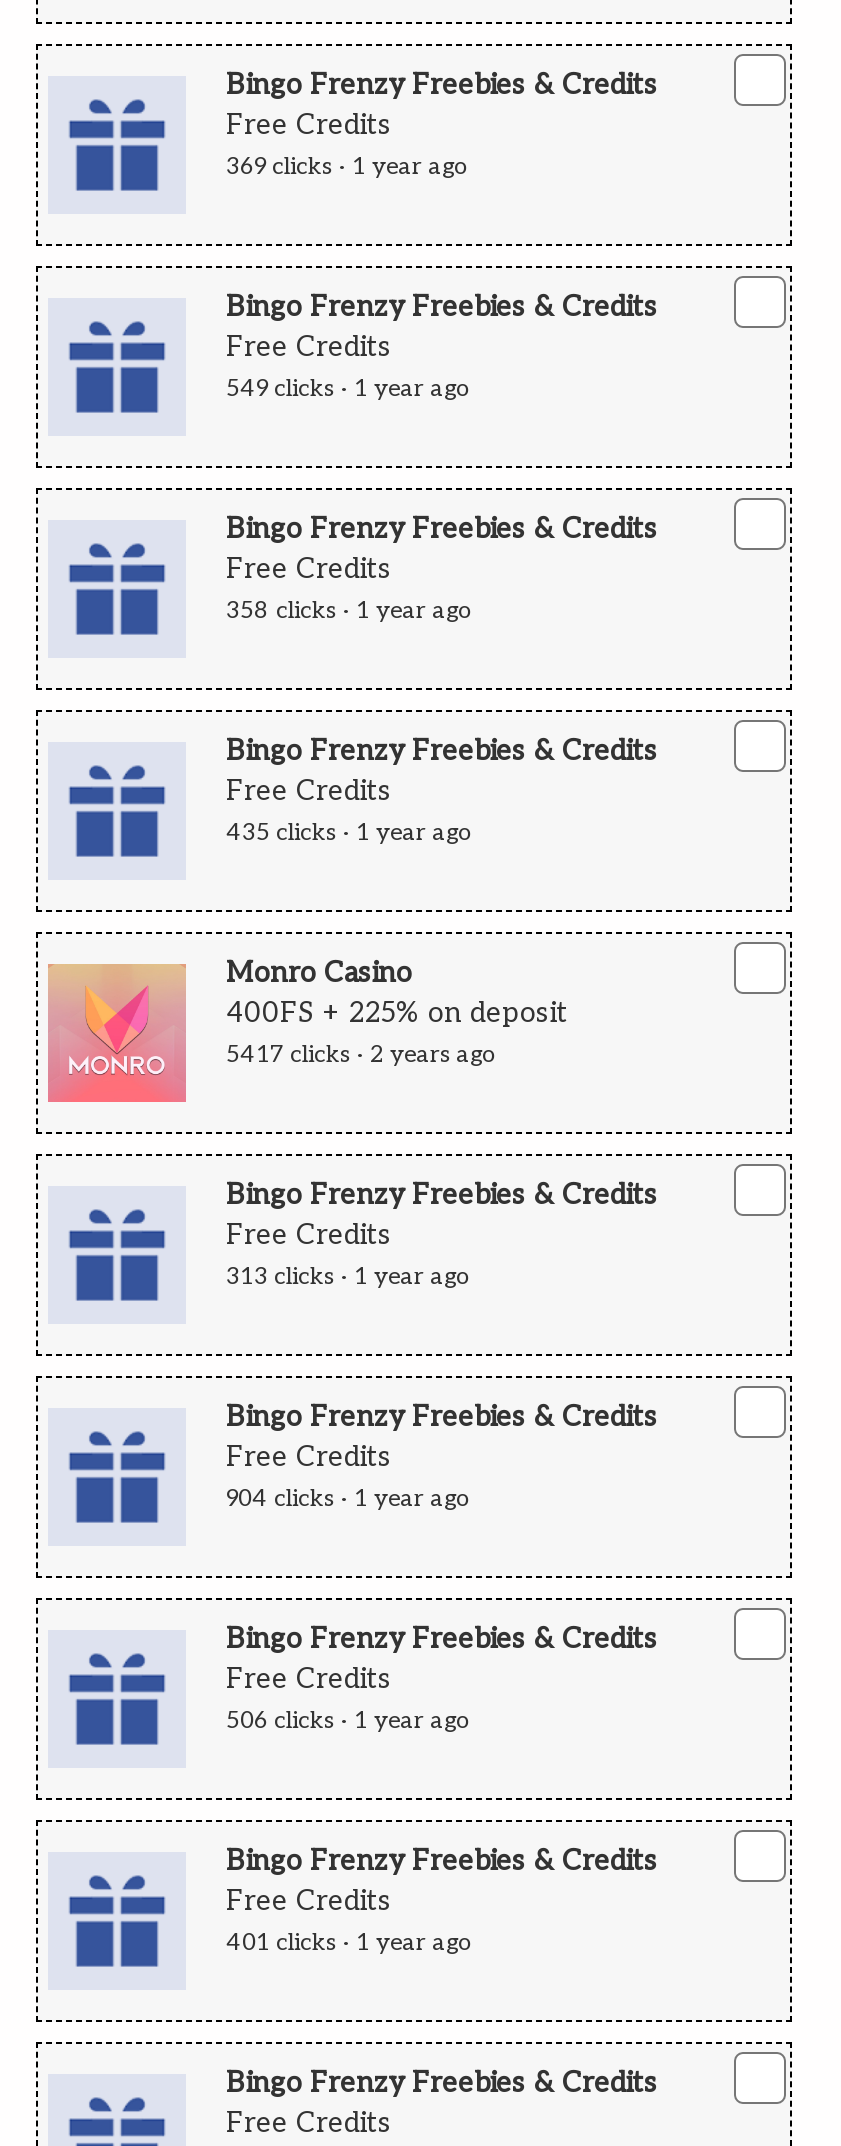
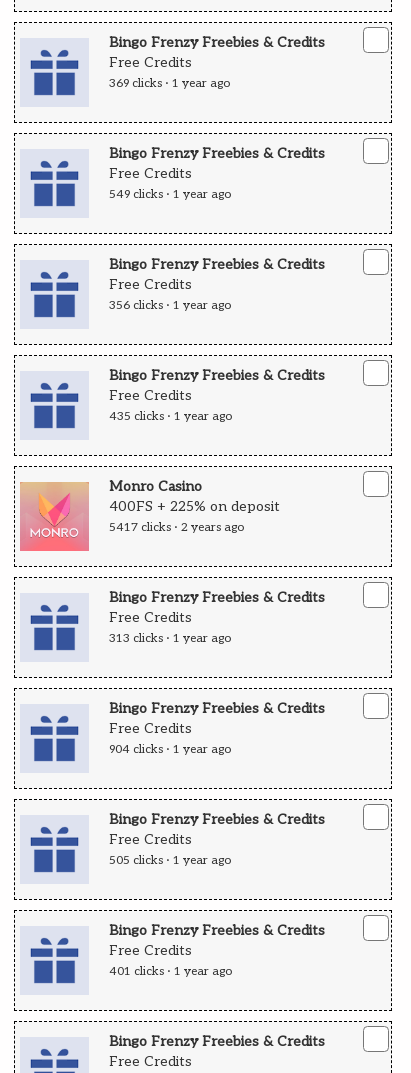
[226,596,472,626] 358 clicks · 1 year ago -> [109,298,231,313] 356 clicks · 1 year ago
[226,1706,470,1736] 506 clicks · 1 year ago -> [109,853,231,868] 505 clicks · 1 year ago

